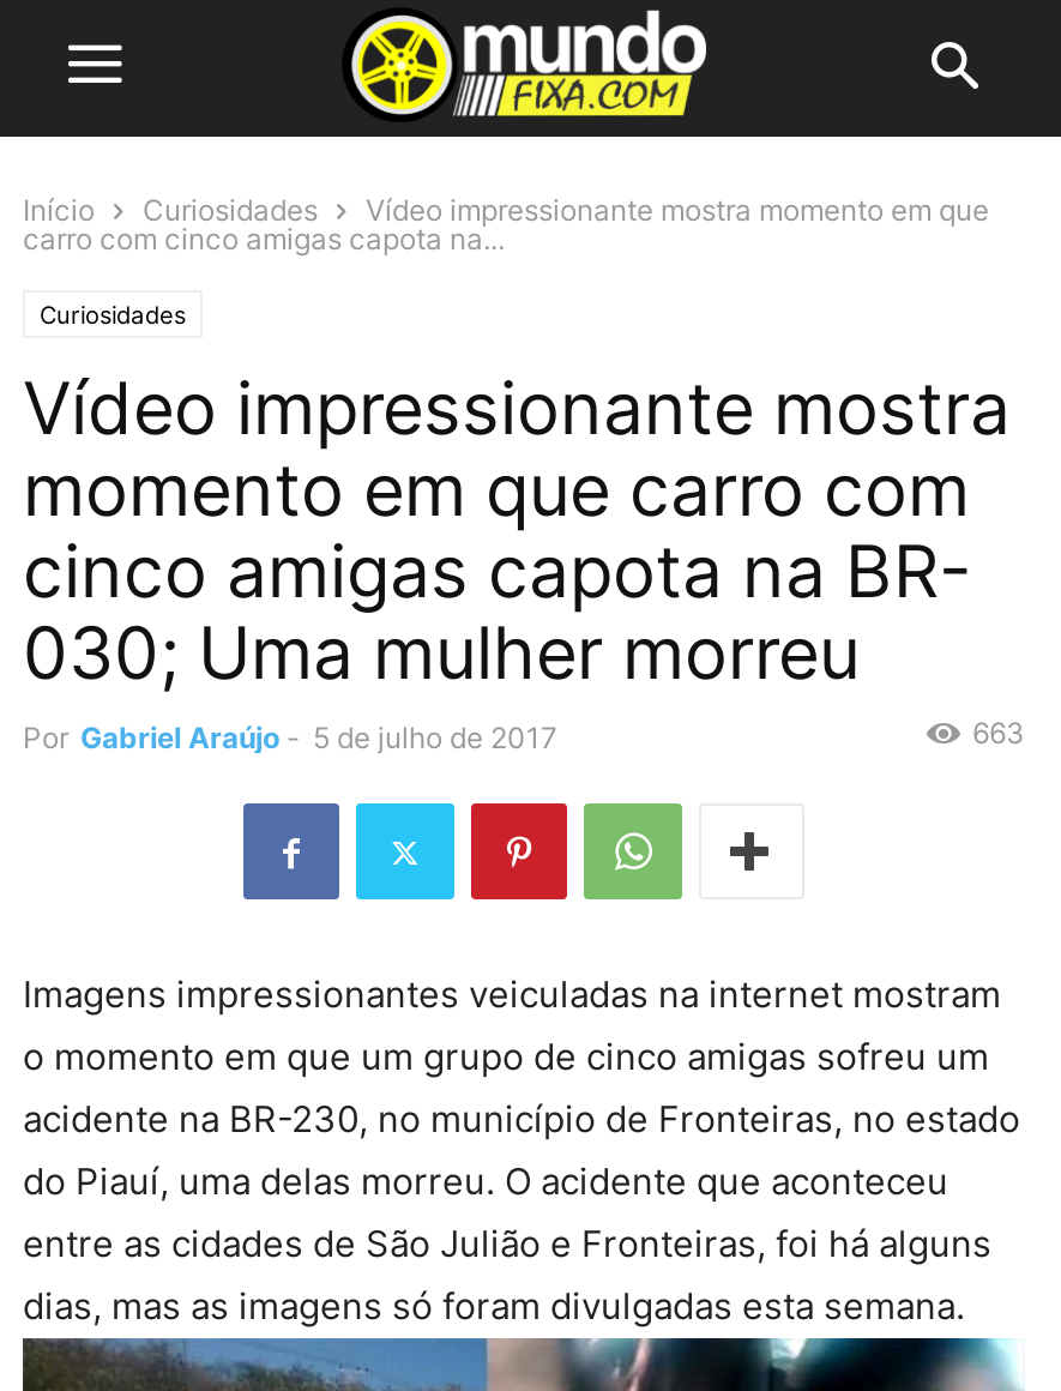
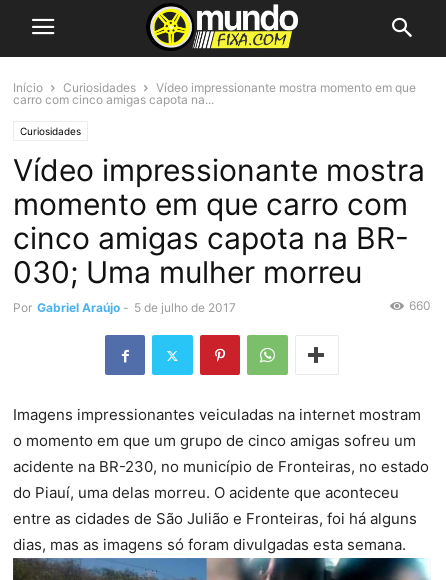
[972,715,1025,751] 663 -> [409,298,431,313] 660

